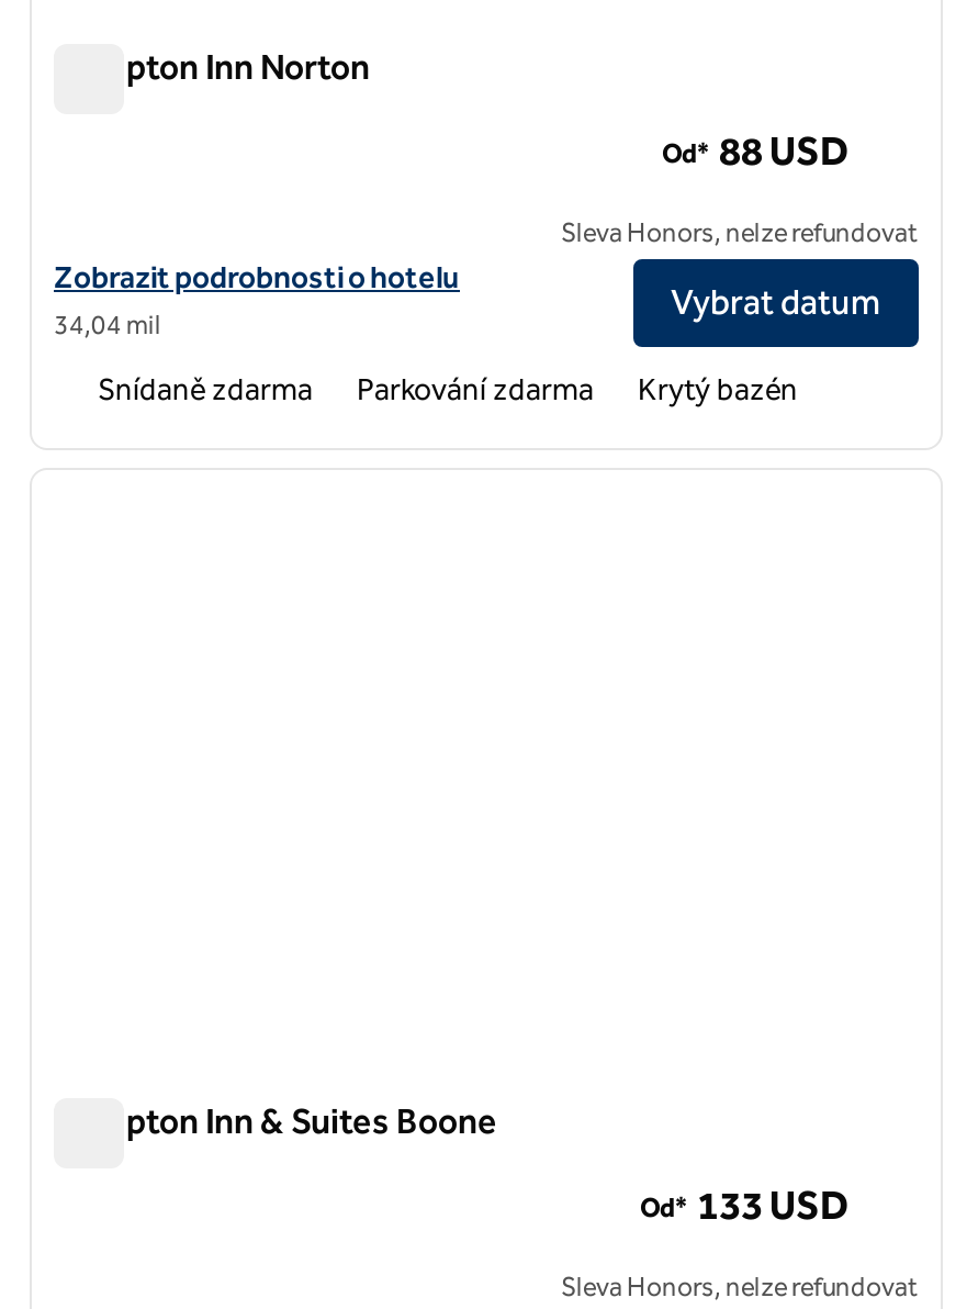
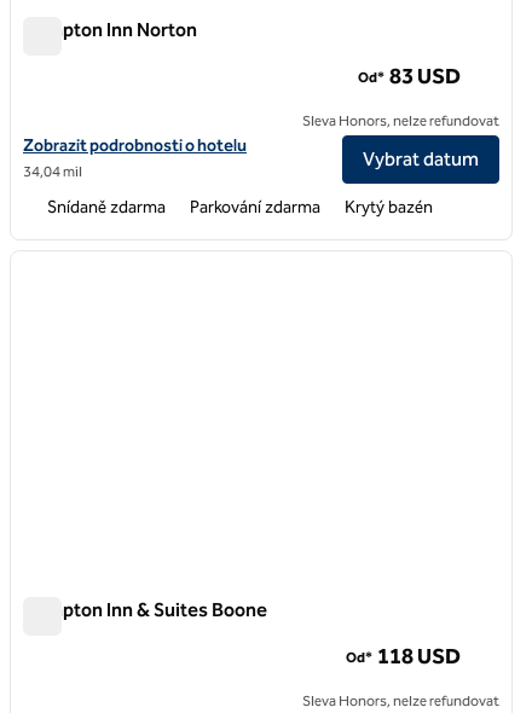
[662,128,848,177] Od* 88 USD -> [358,63,461,90] Od* 83 USD
[640,1182,848,1231] Od* 133 USD -> [346,643,461,670] Od* 118 USD

